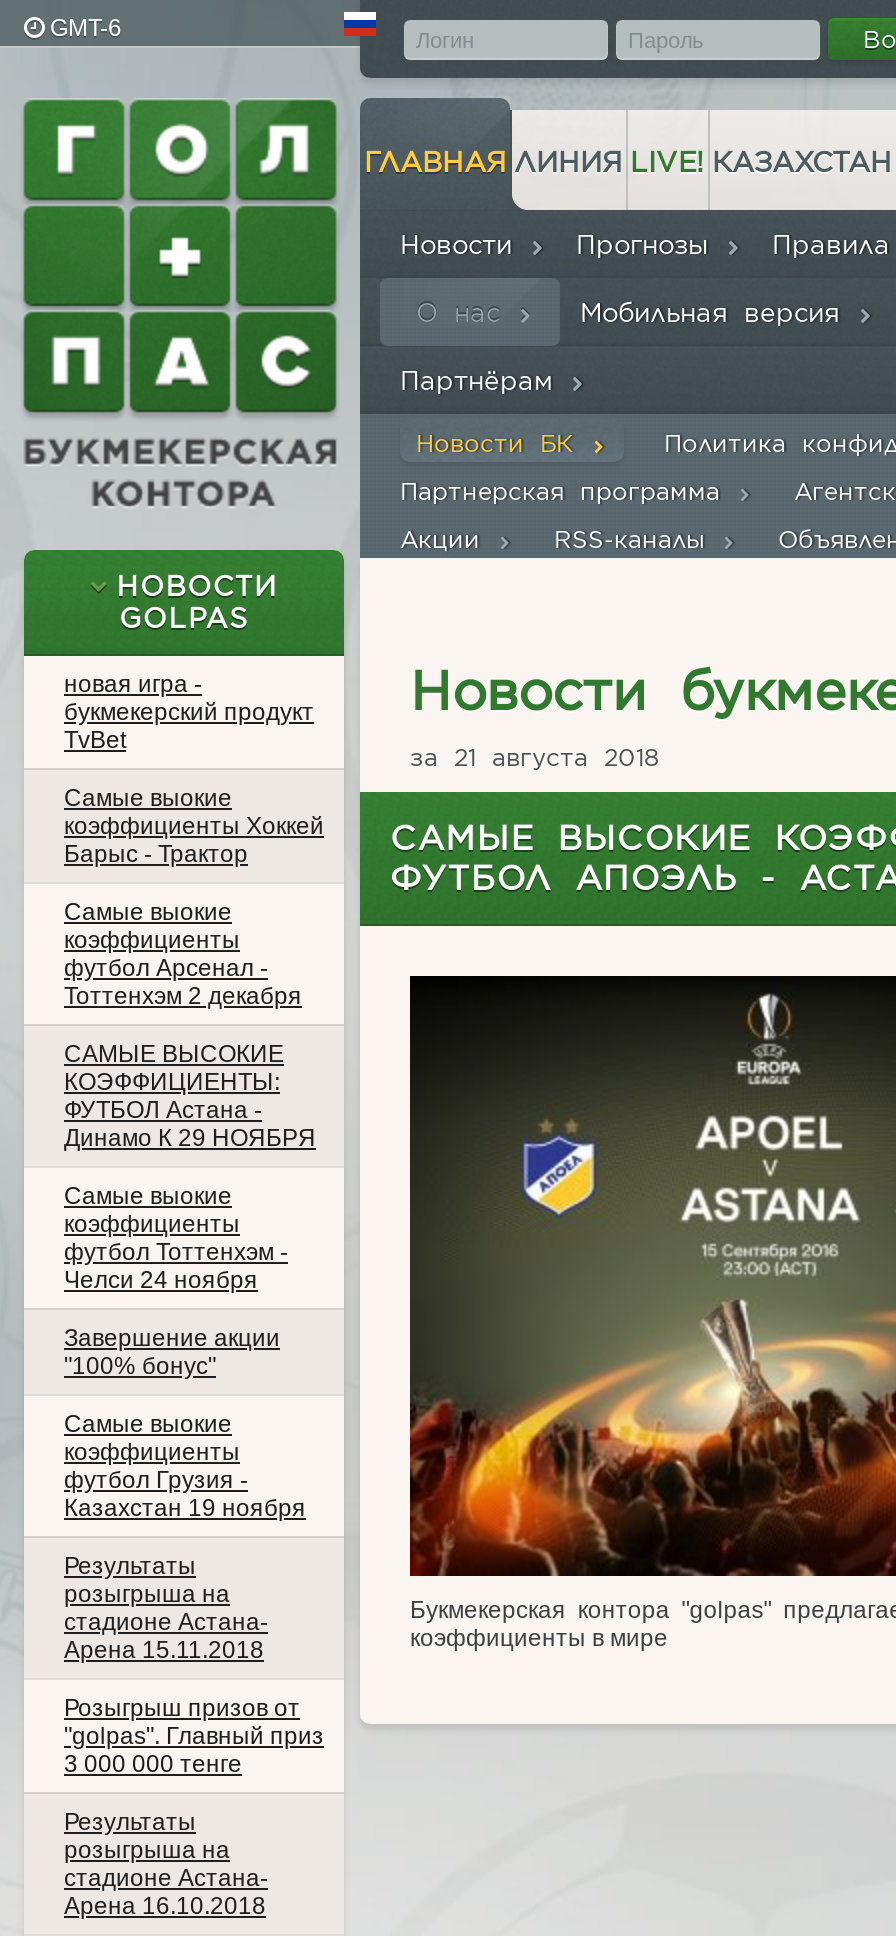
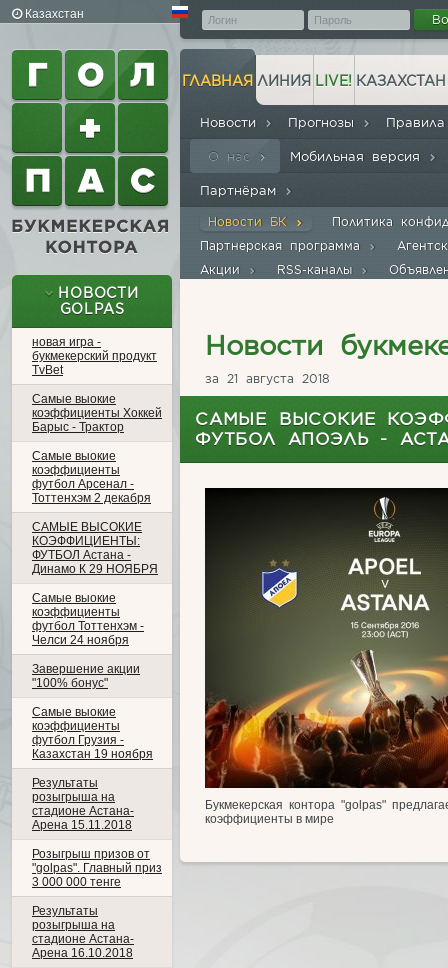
[50,14,122,42] GMT-6 -> [25,7,84,21] Казахстан

